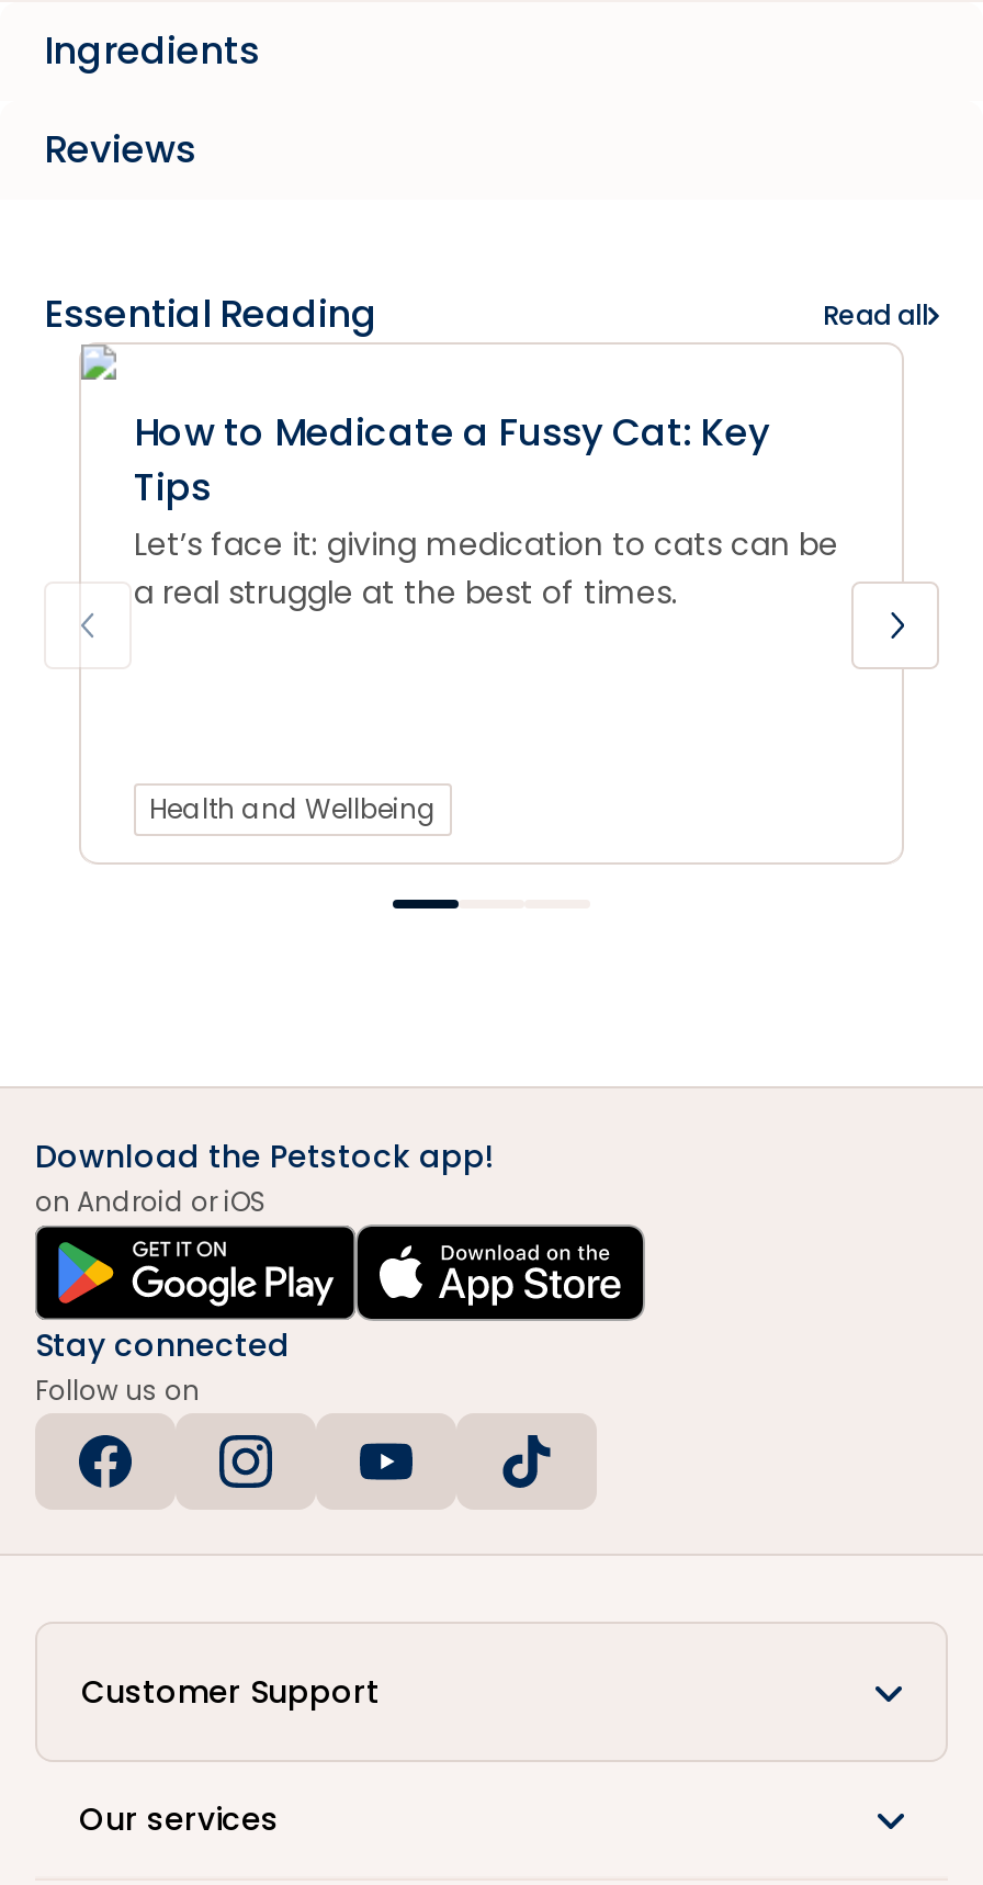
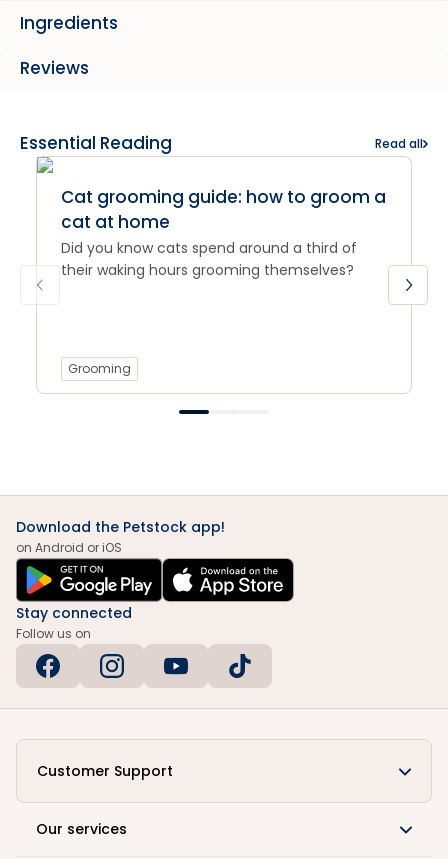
[134,406,838,614] How to Medicate a Fussy Cat: Key | Tips | Let’s face it: giving medication to cats can be | a real struggle at the best of times. -> [61,185,386,280] Cat grooming guide: how to groom a | cat at home | Did you know cats spend around a third of | their waking hours grooming themselves?
[149,790,437,827] Health and Wellbeing -> [68,360,131,377] Grooming

